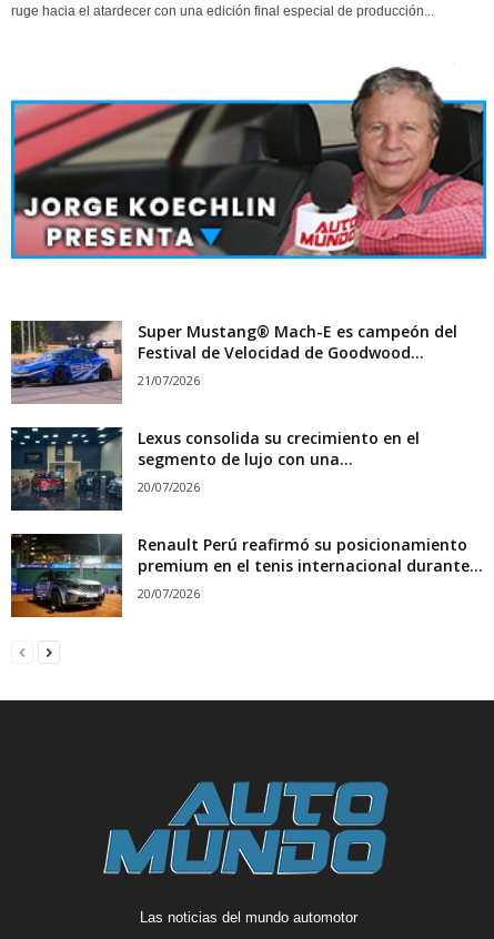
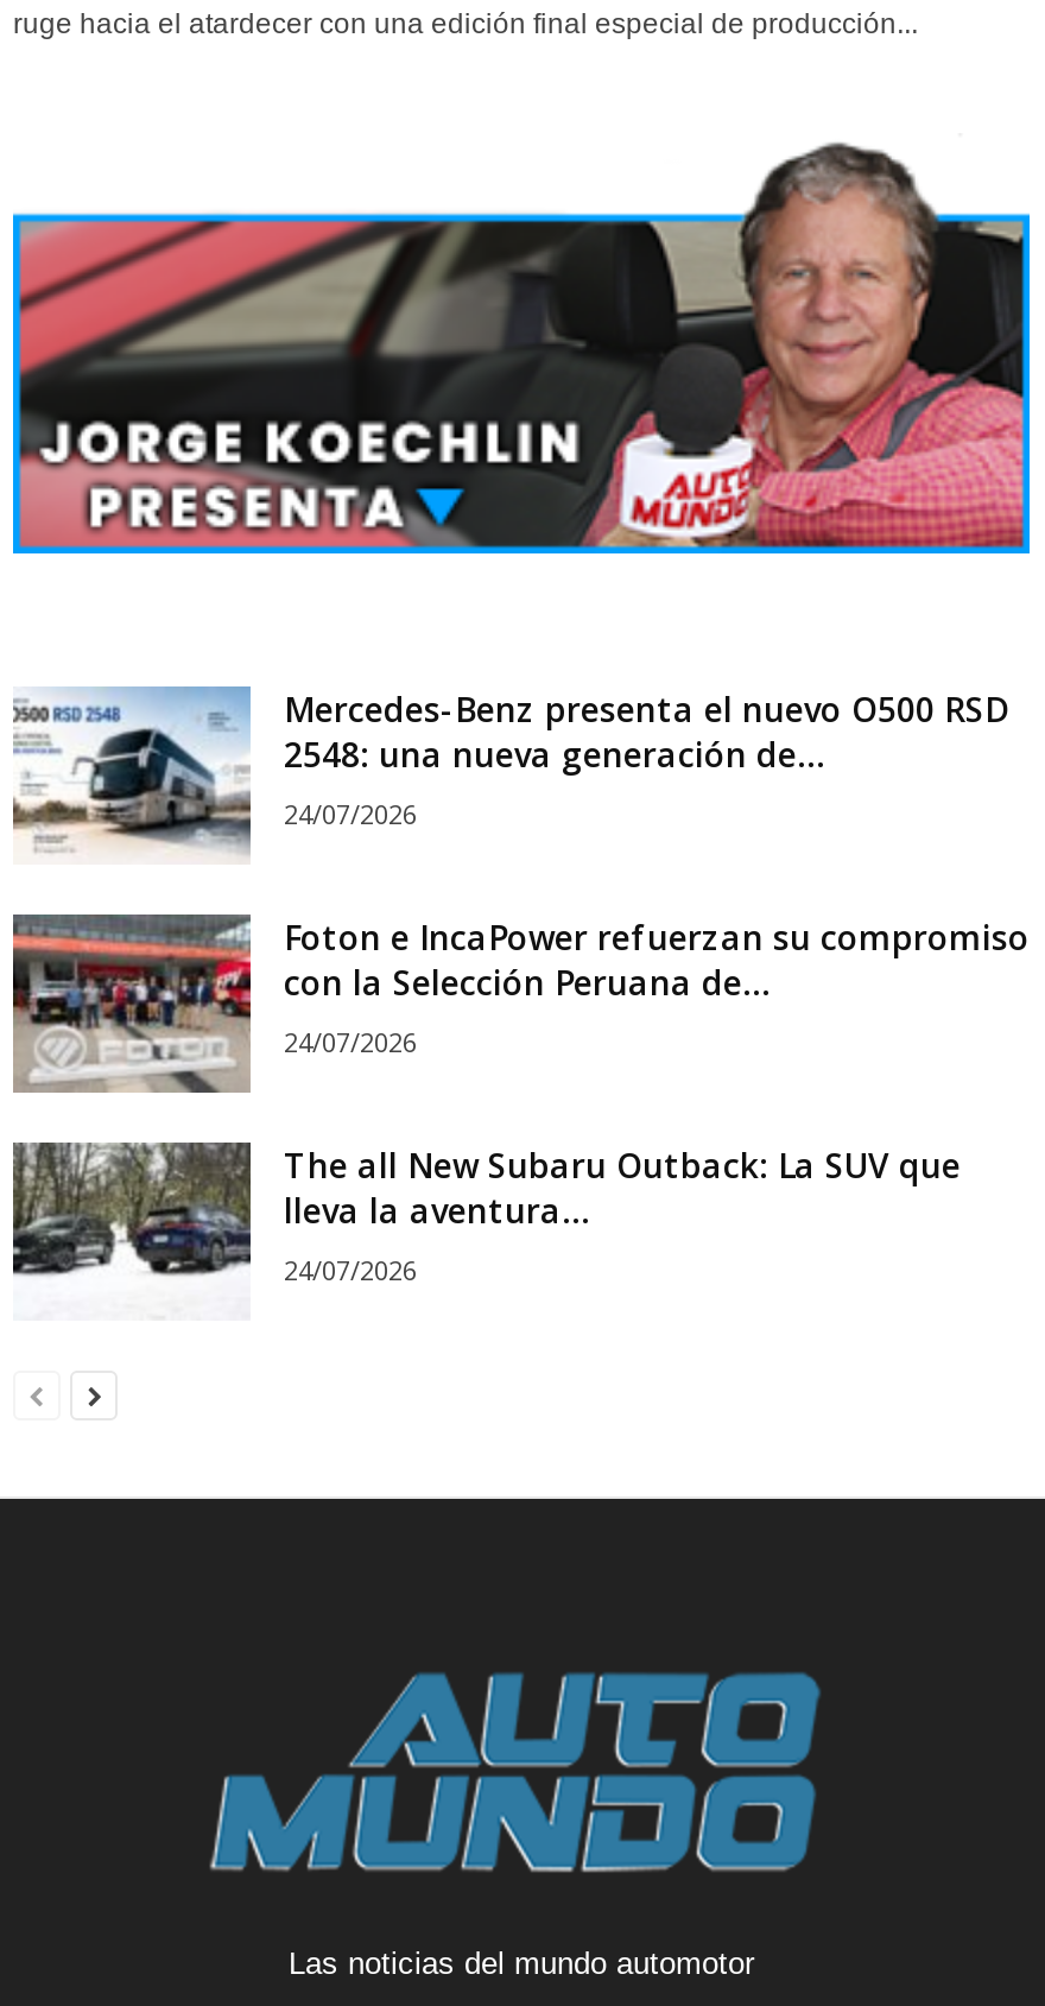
[10,320,457,404] [image] | Super Mustang® Mach-E es campeón del | Festival de Velocidad de Goodwood... | 21/07/2026 -> [13,686,1008,862] [image] | Mercedes-Benz presenta el nuevo O500 RSD | 2548: una nueva generación de... | 24/07/2026
[10,426,420,512] [image] | Lexus consolida su crecimiento en el | segmento de lujo con una... | 20/07/2026 -> [11,912,1030,1093] [image] | Foton e IncaPower refuerzan su compromiso | con la Selección Peruana de... | 24/07/2026
[10,533,483,618] [image] | Renault Perú reafirmó su posicionamiento | premium en el tenis internacional durante... | 20/07/2026 -> [11,1140,961,1321] [image] | The all New Subaru Outback: La SUV que | lleva la aventura... | 24/07/2026

